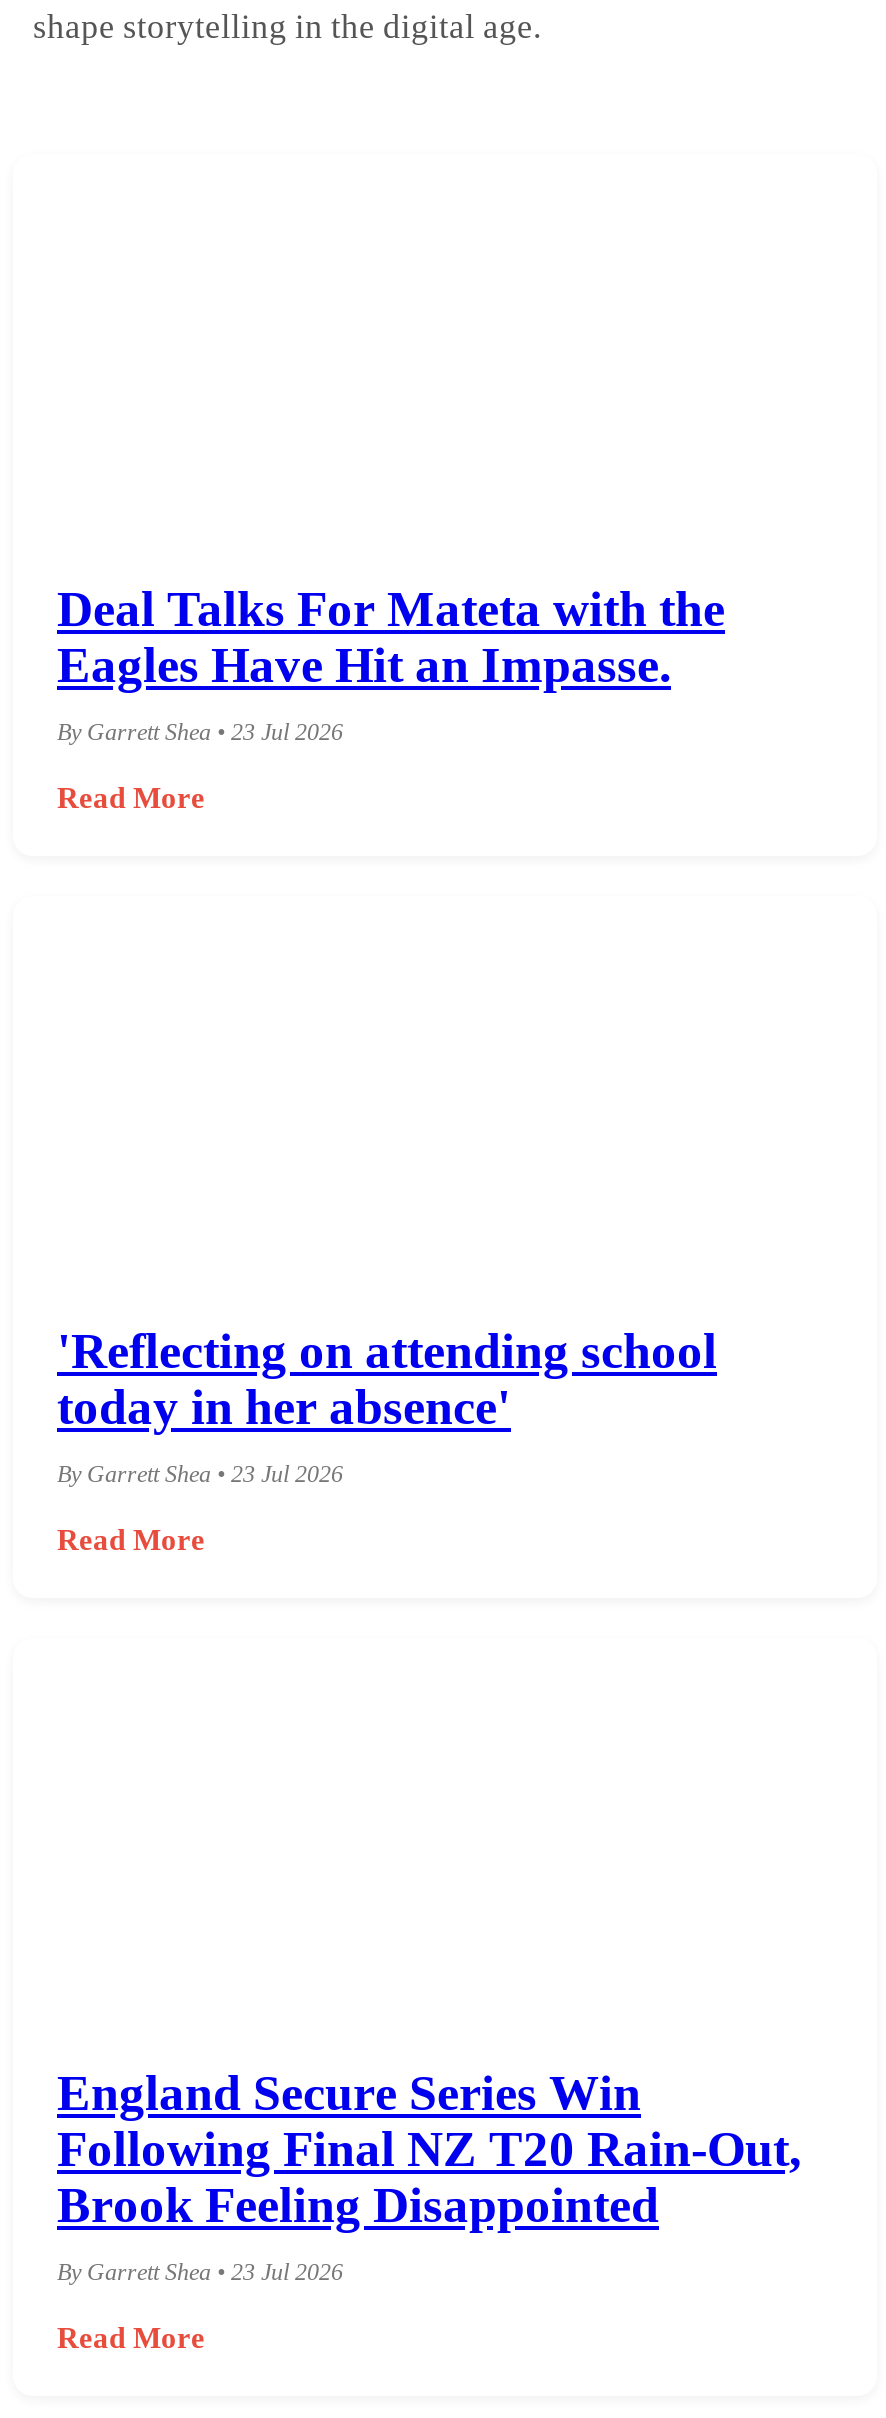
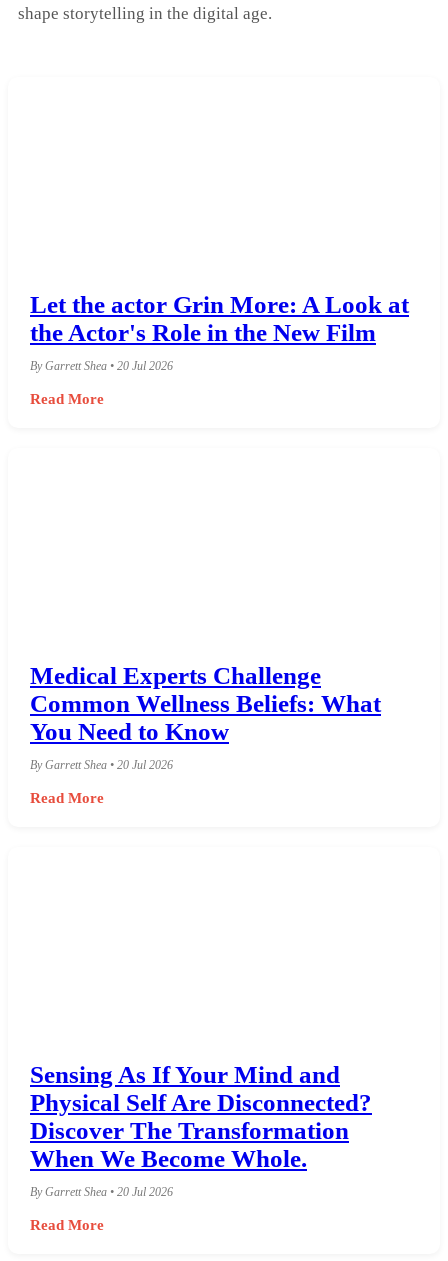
[57,583,725,693] Deal Talks For Mateta with the | Eagles Have Hit an Impasse. -> [30,291,409,346] Let the actor Grin More: A Look at | the Actor's Role in the New Film
[57,719,343,747] By Garrett Shea • 23 Jul 2026 -> [30,359,173,373] By Garrett Shea • 20 Jul 2026
[57,1325,717,1435] 'Reflecting on attending school | today in her absence' -> [30,662,381,745] Medical Experts Challenge | Common Wellness Beliefs: What | You Need to Know
[57,1461,343,1489] By Garrett Shea • 23 Jul 2026 -> [30,758,173,772] By Garrett Shea • 20 Jul 2026
[57,2067,801,2233] England Secure Series Win | Following Final NZ T20 Rain-Out, | Brook Feeling Disappointed -> [30,1061,372,1172] Sensing As If Your Mind and | Physical Self Are Disconnected? | Discover The Transformation | When We Become Whole.
[57,2259,343,2287] By Garrett Shea • 23 Jul 2026 -> [30,1185,173,1199] By Garrett Shea • 20 Jul 2026

